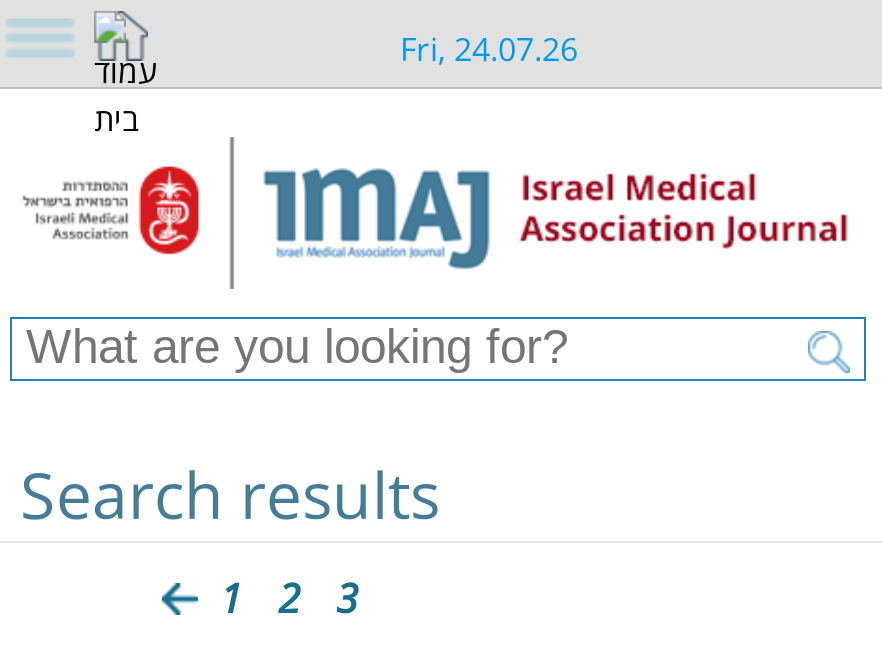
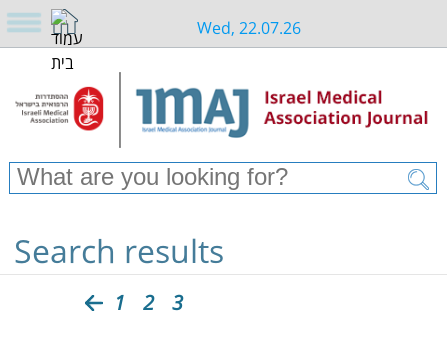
[400,11,578,77] Fri, 24.07.26 -> [196,9,300,42] Wed, 22.07.26

